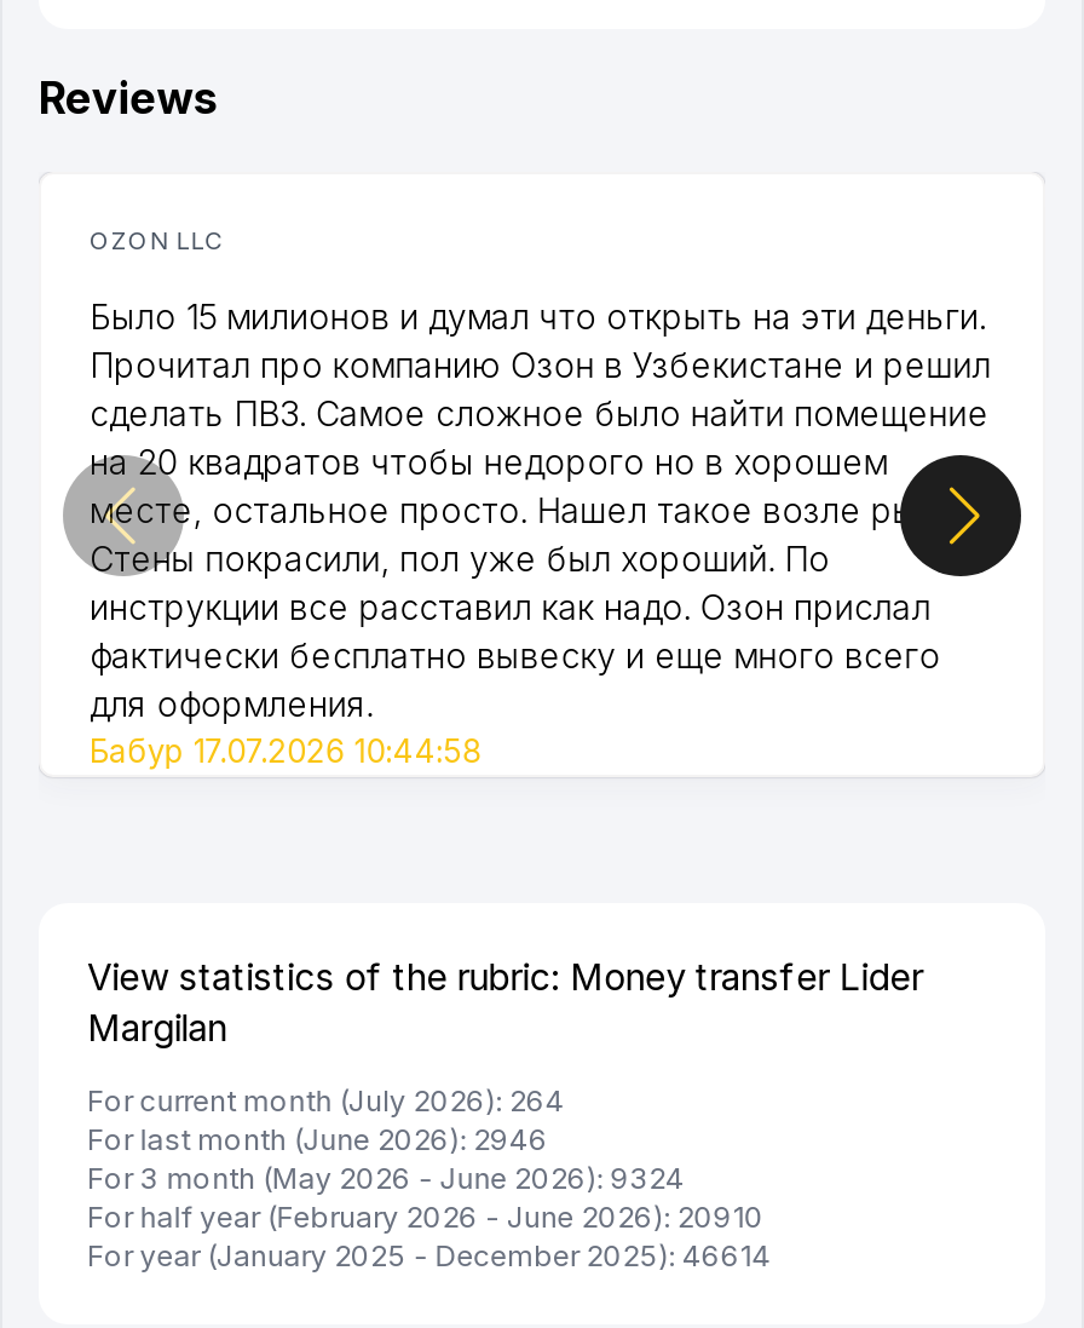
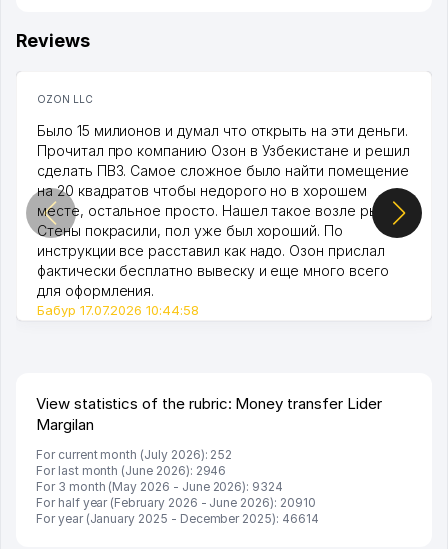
[87,1082,565,1118] For current month (July 2026): 264 -> [36,447,232,462] For current month (July 2026): 252

